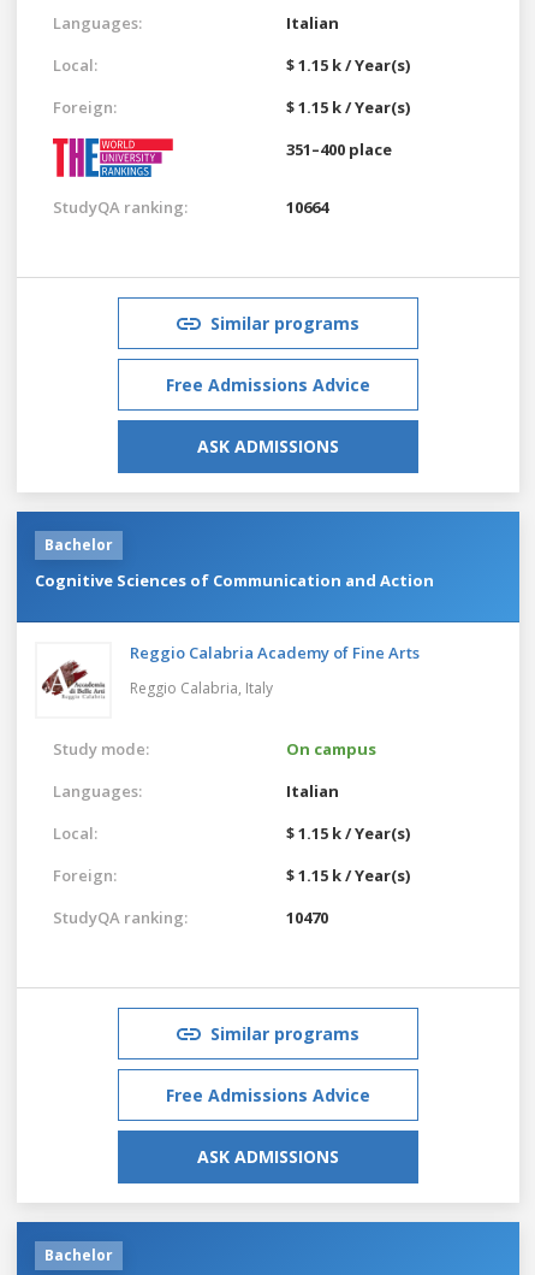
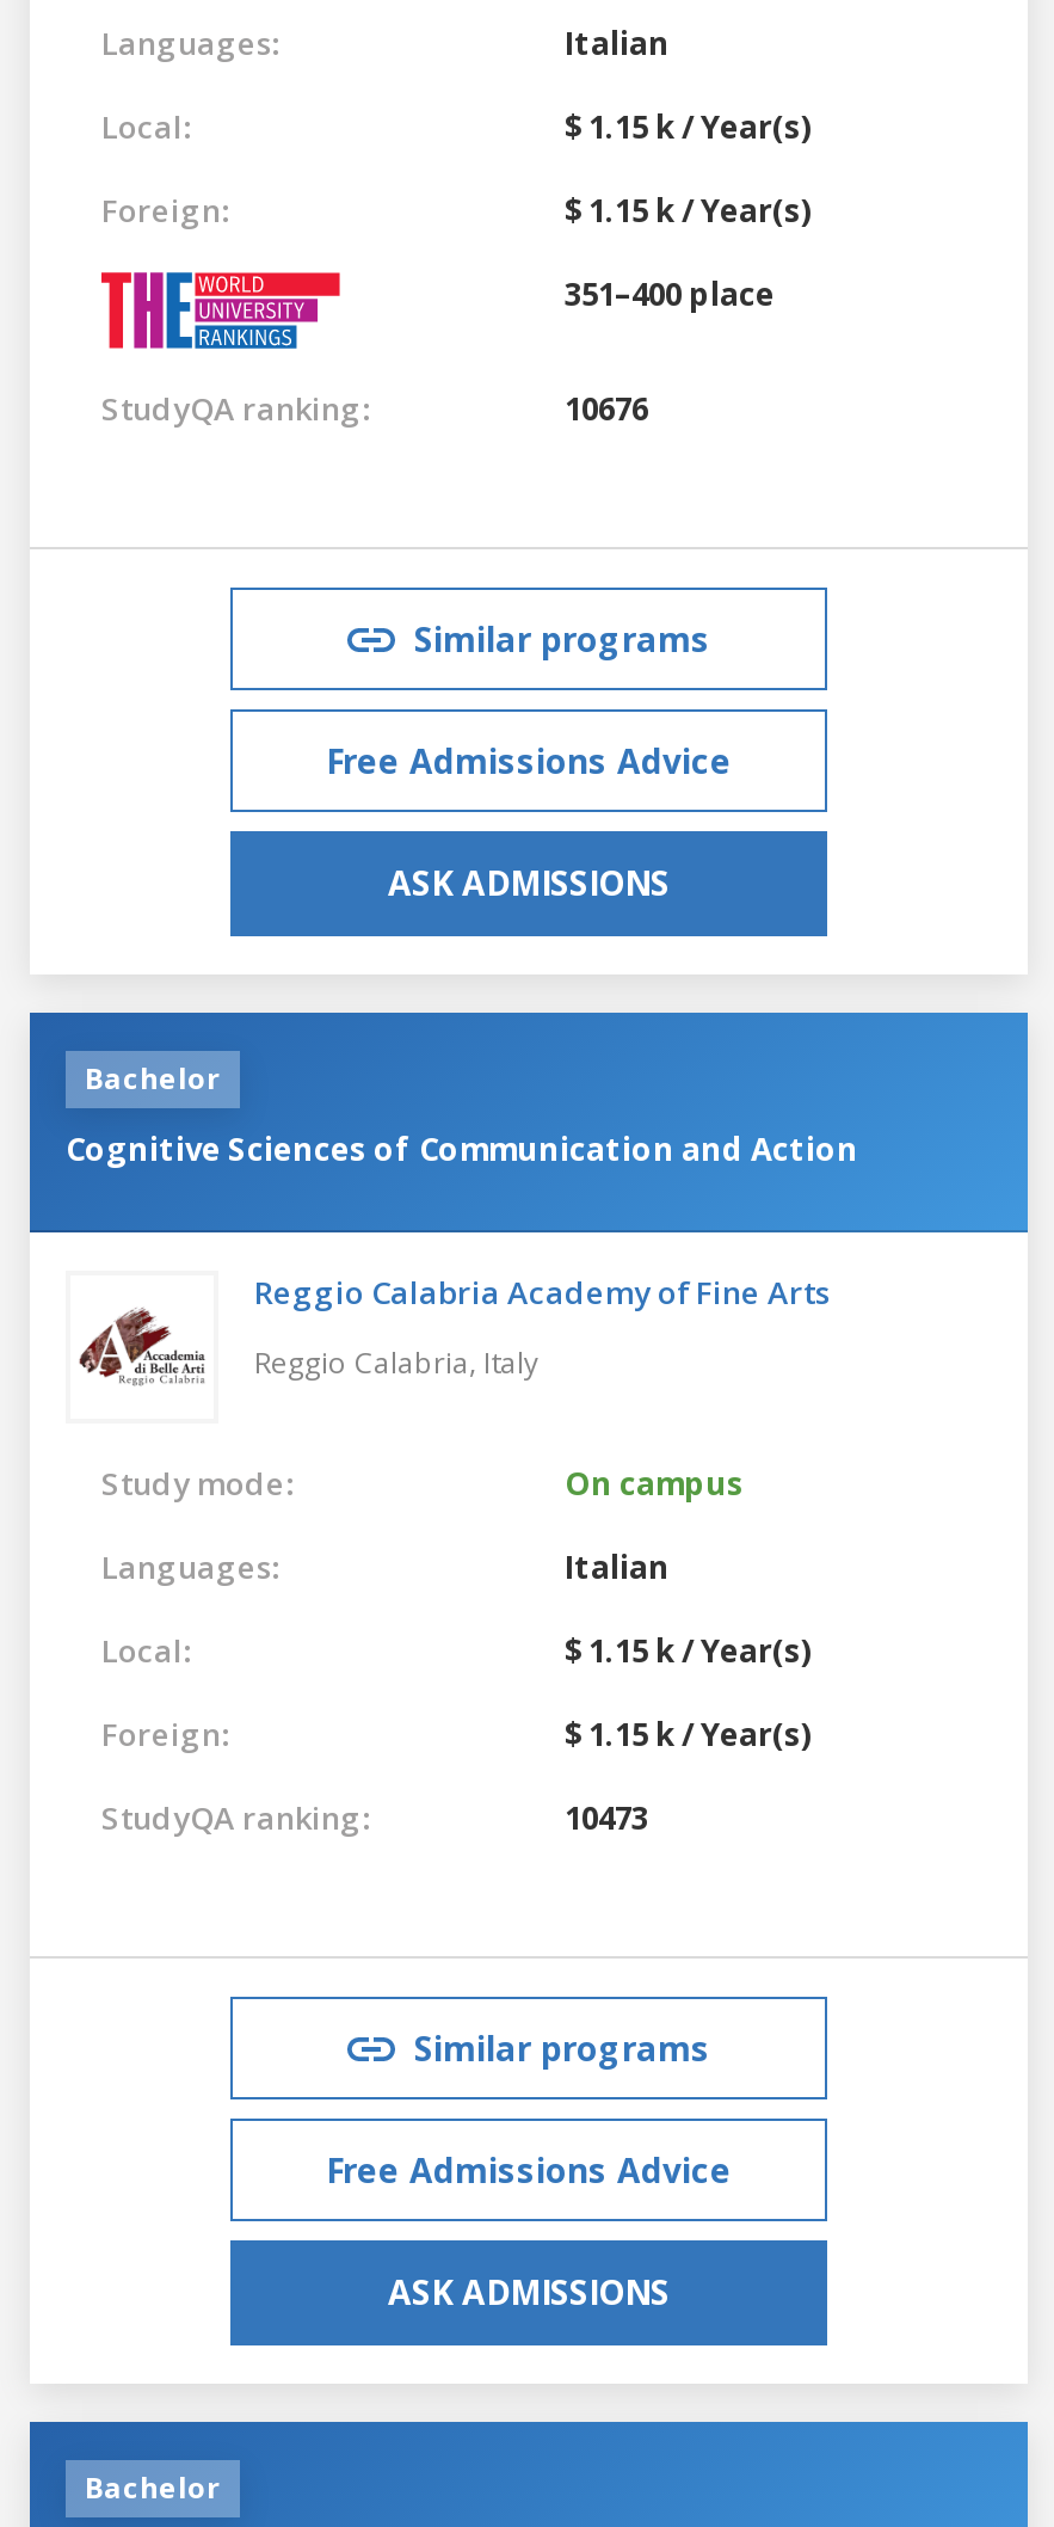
[286,196,328,218] 10664 -> [565,386,648,429] 10676
[286,906,328,928] 10470 -> [565,1796,648,1839] 10473

